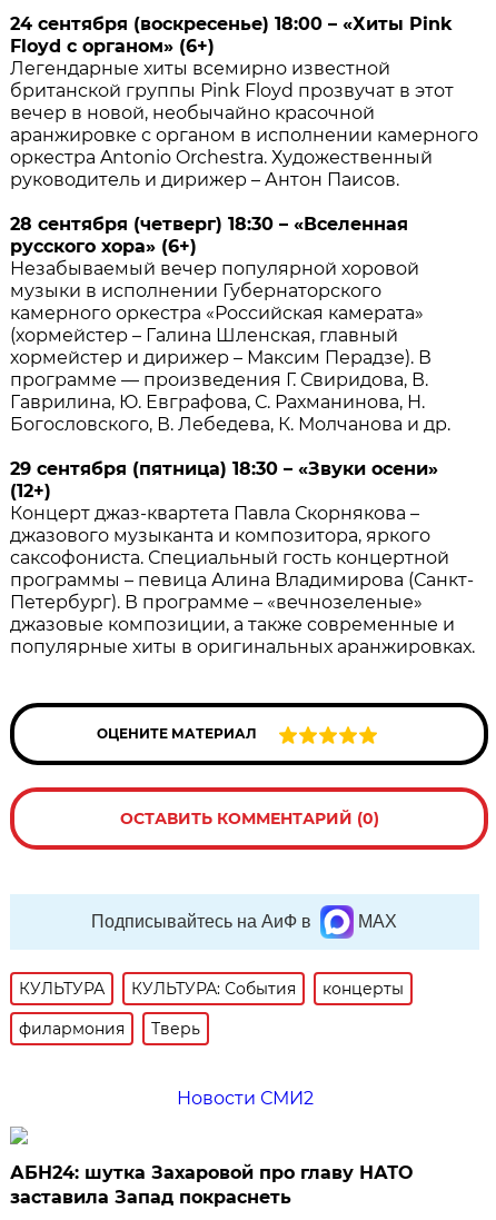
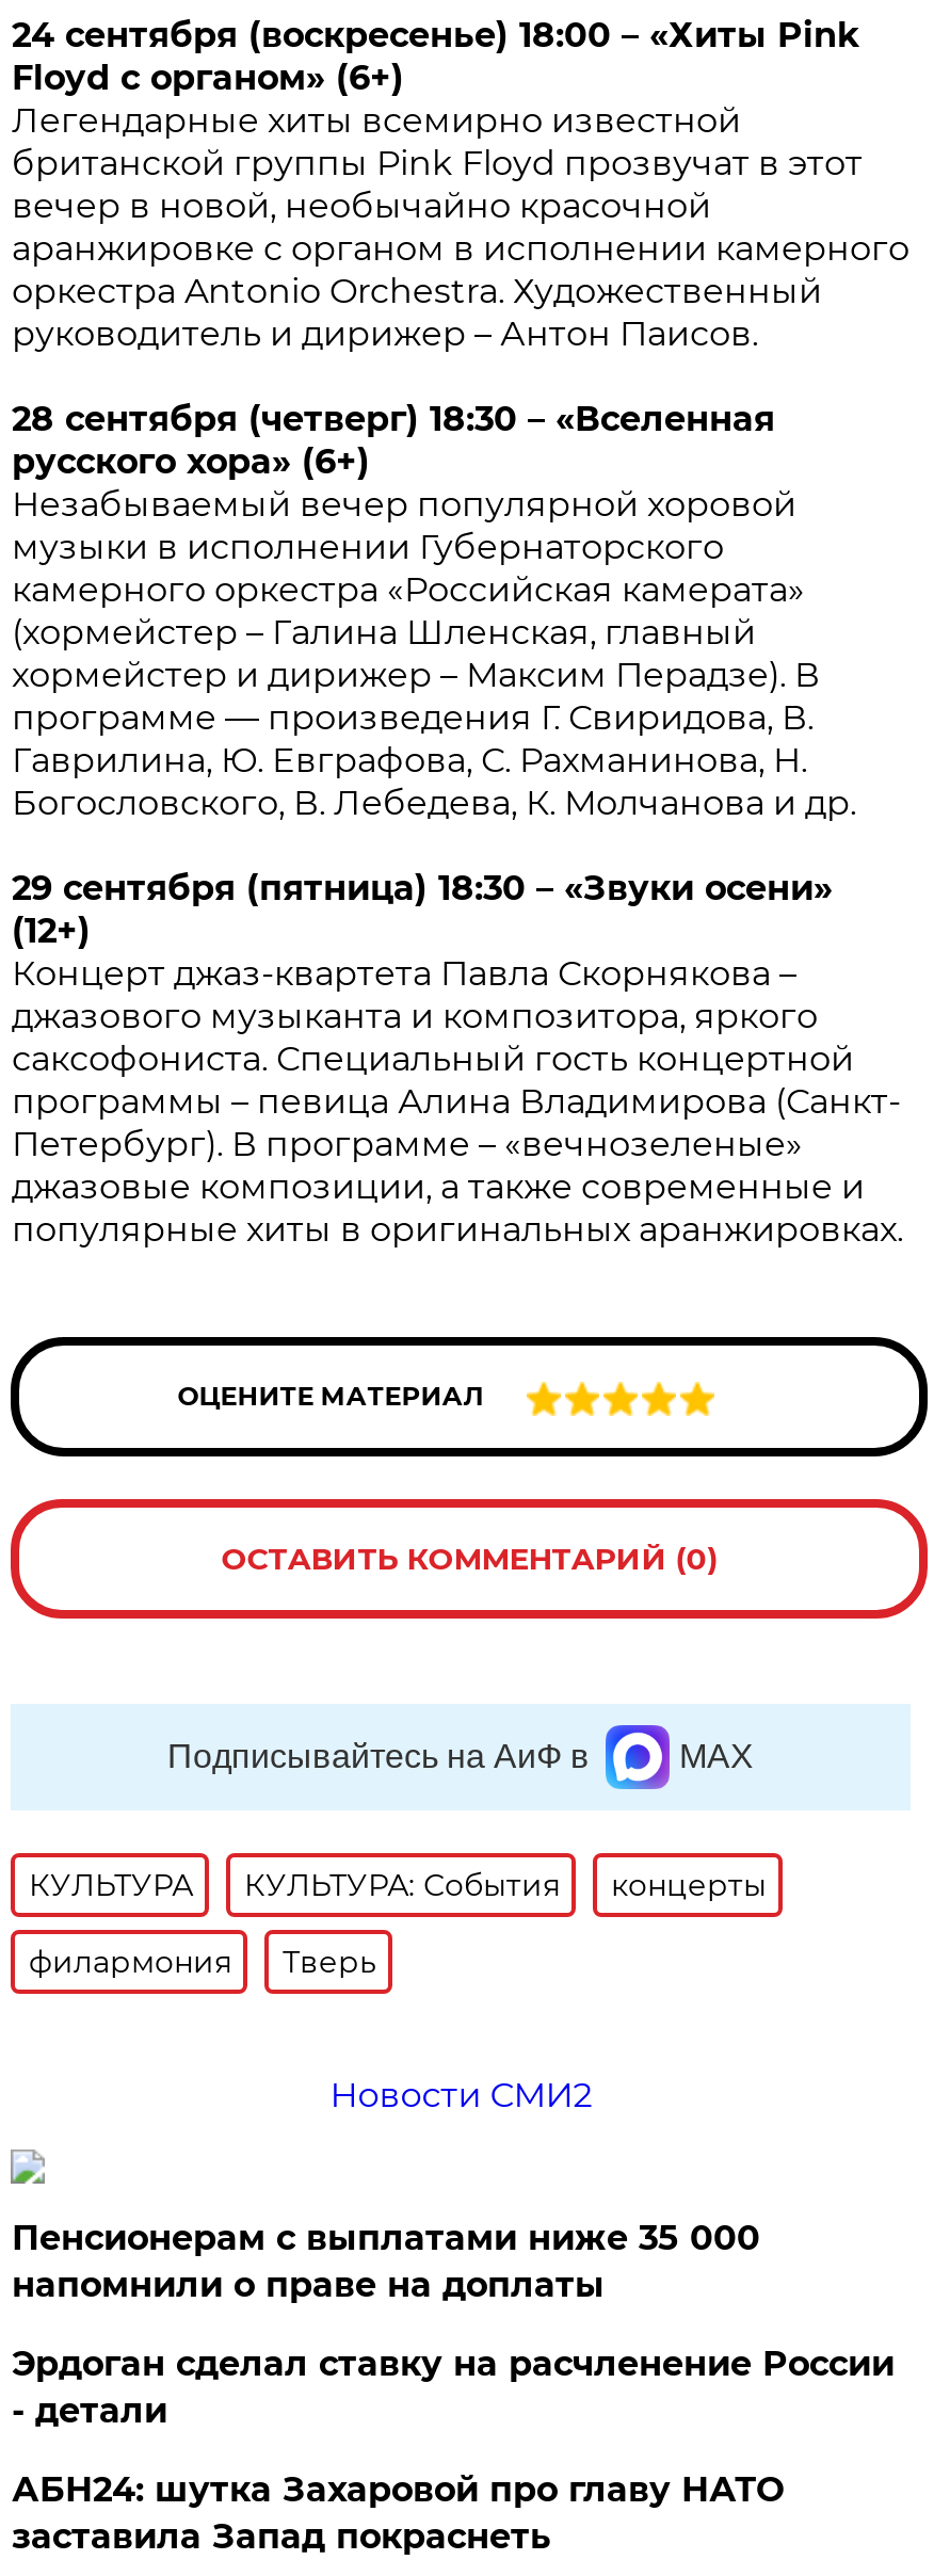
none -> [12,2218,894,2431] Пенсионерам с выплатами ниже 35 000 | напомнили о праве на доплаты | Эрдоган сделал ставку на расчленение России | - детали

